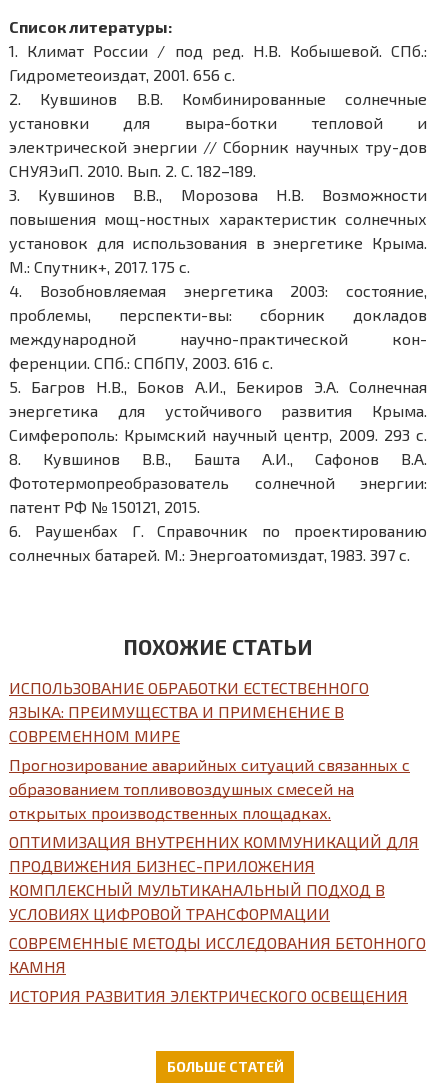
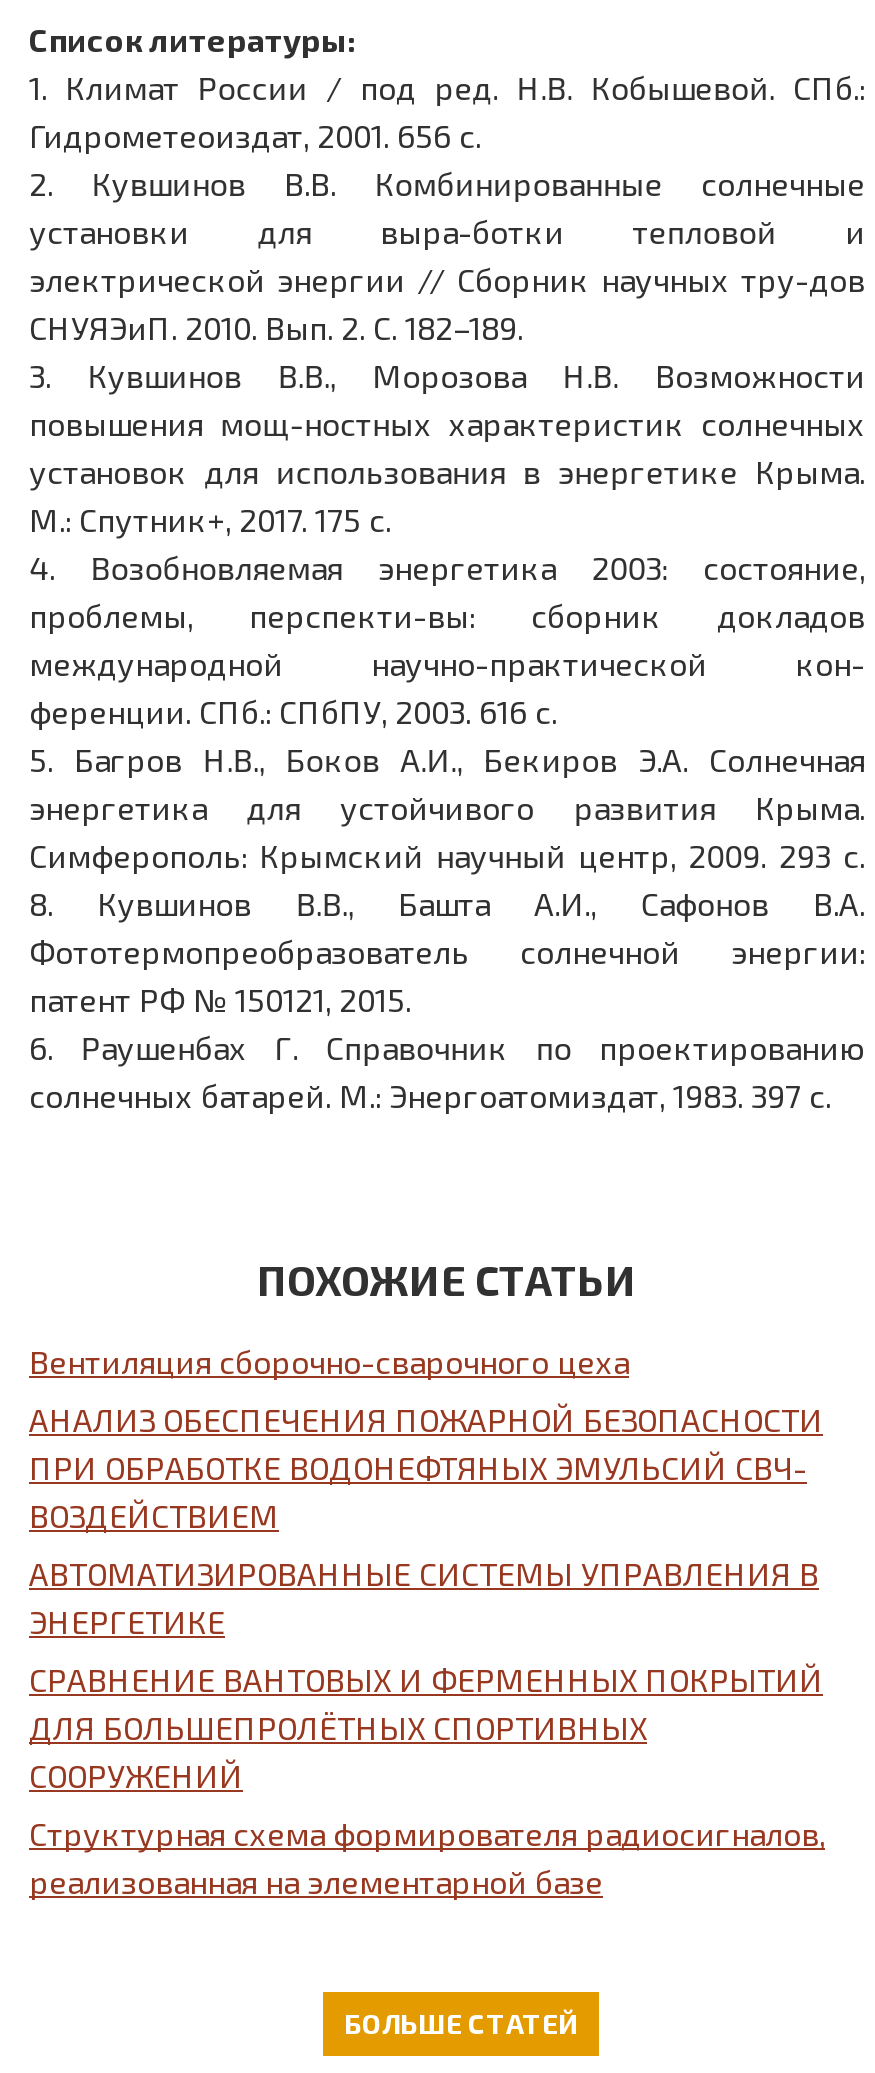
[9,678,369,745] ИСПОЛЬЗОВАНИЕ ОБРАБОТКИ ЕСТЕСТВЕННОГО | ЯЗЫКА: ПРЕИМУЩЕСТВА И ПРИМЕНЕНИЕ В | СОВРЕМЕННОМ МИРЕ -> [29,1343,629,1381] Вентиляция сборочно-сварочного цеха
[9,755,410,822] Прогнозирование аварийных ситуаций связанных с | образованием топливовоздушных смесей на | открытых производственных площадках. -> [29,1401,823,1535] АНАЛИЗ ОБЕСПЕЧЕНИЯ ПОЖАРНОЙ БЕЗОПАСНОСТИ | ПРИ ОБРАБОТКЕ ВОДОНЕФТЯНЫХ ЭМУЛЬСИЙ СВЧ- | ВОЗДЕЙСТВИЕМ
[9,832,419,923] ОПТИМИЗАЦИЯ ВНУТРЕННИХ КОММУНИКАЦИЙ ДЛЯ | ПРОДВИЖЕНИЯ БИЗНЕС-ПРИЛОЖЕНИЯ | КОМПЛЕКСНЫЙ МУЛЬТИКАНАЛЬНЫЙ ПОДХОД В | УСЛОВИЯХ ЦИФРОВОЙ ТРАНСФОРМАЦИИ -> [29,1555,819,1641] АВТОМАТИЗИРОВАННЫЕ СИСТЕМЫ УПРАВЛЕНИЯ В | ЭНЕРГЕТИКЕ
[9,933,426,976] СОВРЕМЕННЫЕ МЕТОДЫ ИССЛЕДОВАНИЯ БЕТОННОГО | КАМНЯ -> [29,1661,823,1795] СРАВНЕНИЕ ВАНТОВЫХ И ФЕРМЕННЫХ ПОКРЫТИЙ | ДЛЯ БОЛЬШЕПРОЛЁТНЫХ СПОРТИВНЫХ | СООРУЖЕНИЙ
[9,986,408,1005] ИСТОРИЯ РАЗВИТИЯ ЭЛЕКТРИЧЕСКОГО ОСВЕЩЕНИЯ -> [29,1815,825,1901] Структурная схема формирователя радиосигналов, | реализованная на элементарной базе

